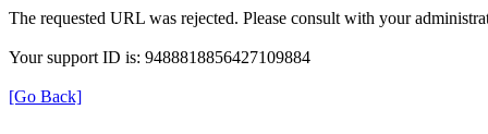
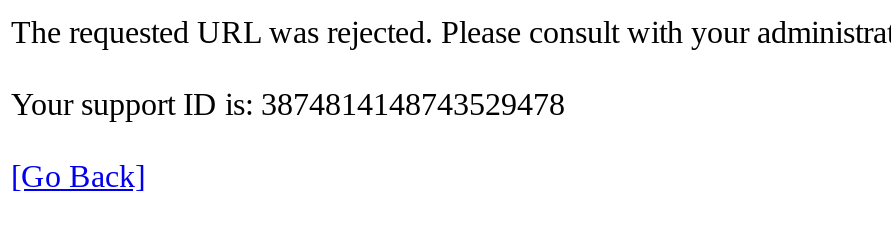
[9,48,310,66] Your support ID is: 9488818856427109884 -> [11,87,565,121] Your support ID is: 3874814148743529478

